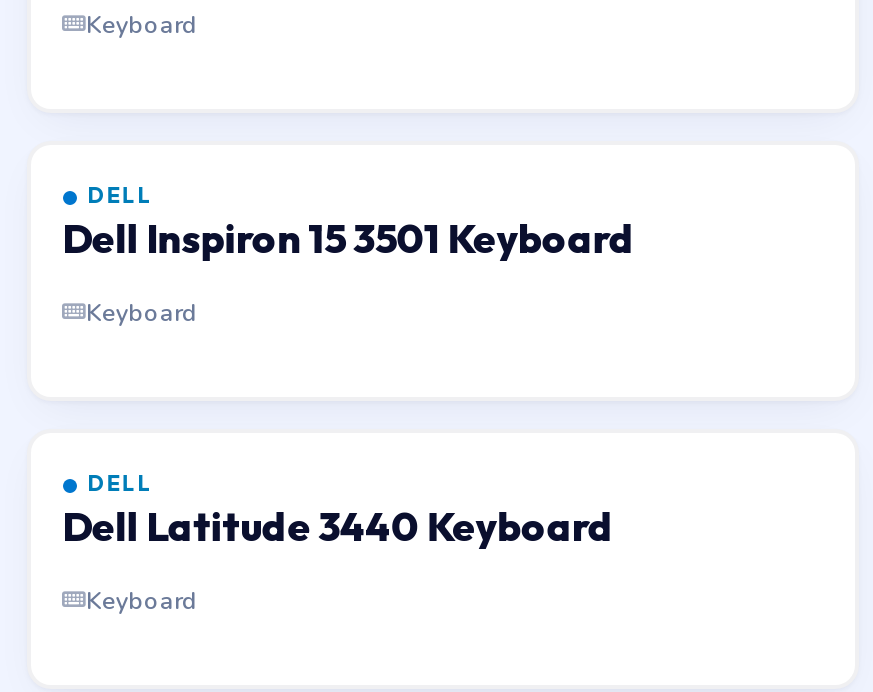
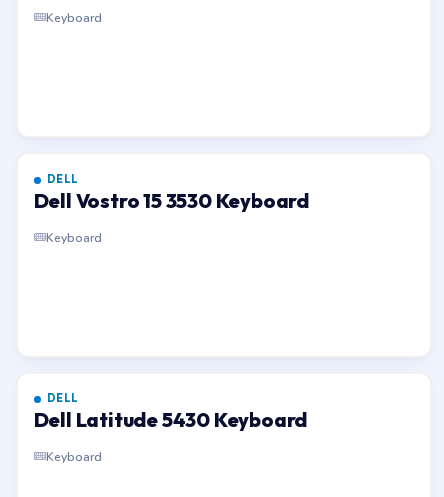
[62,213,634,263] Dell Inspiron 15 3501 Keyboard -> [33,187,309,212] Dell Vostro 15 3530 Keyboard
[62,500,613,550] Dell Latitude 3440 Keyboard -> [33,407,307,432] Dell Latitude 5430 Keyboard

